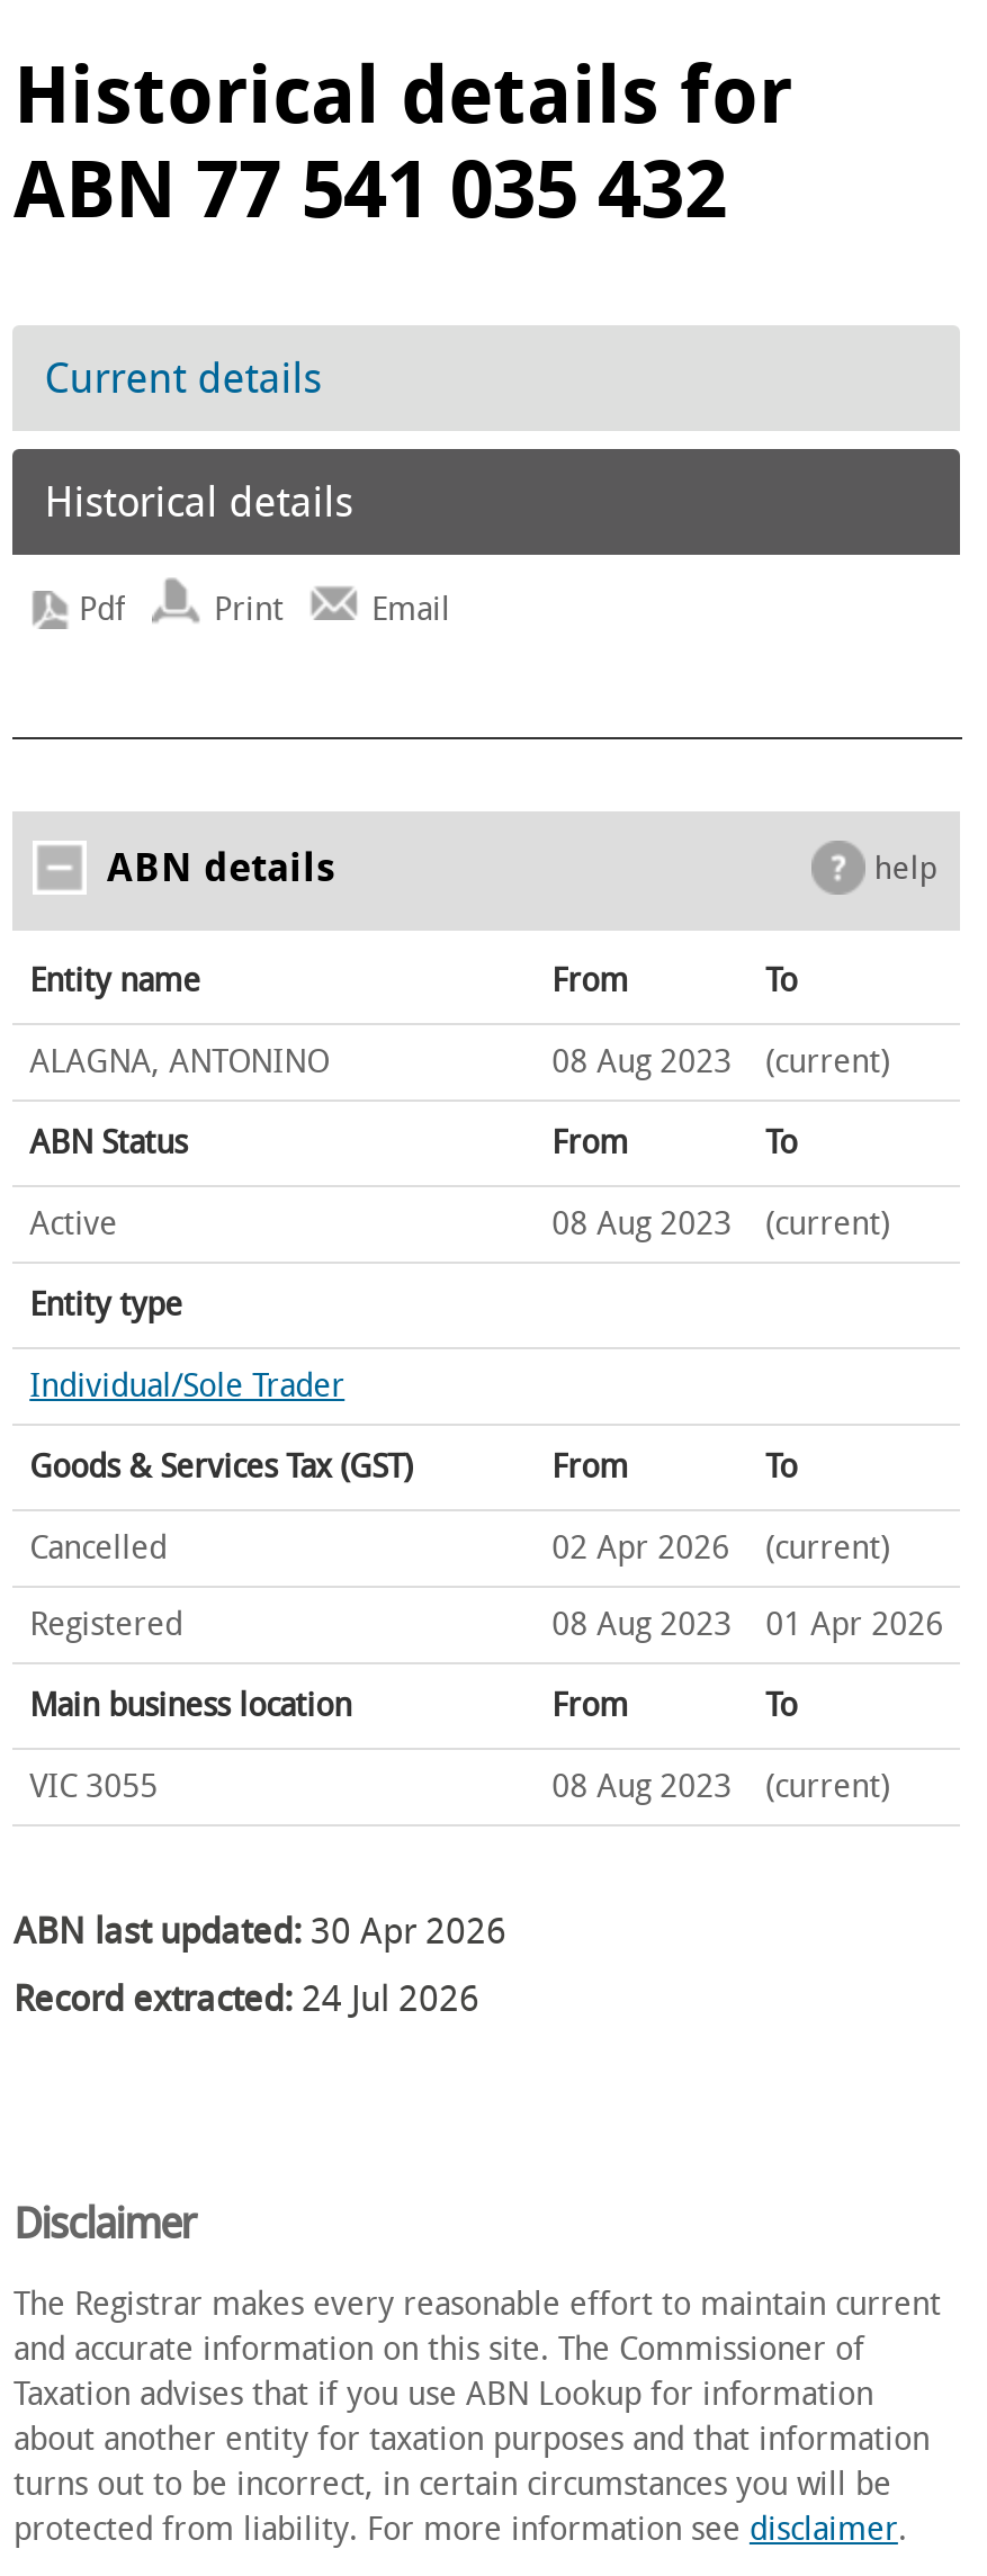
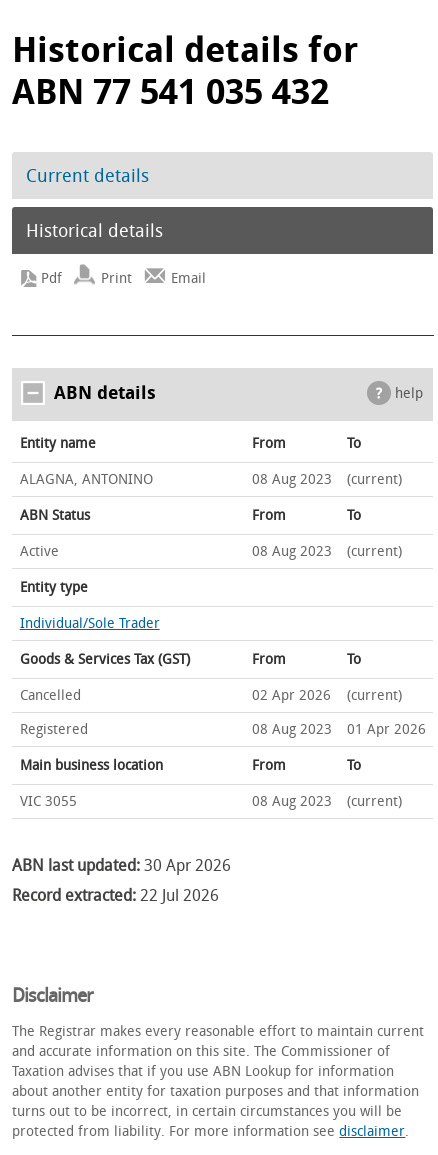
[13,1977,479,2020] Record extracted: 24 Jul 2026 -> [12,886,219,905] Record extracted: 22 Jul 2026

